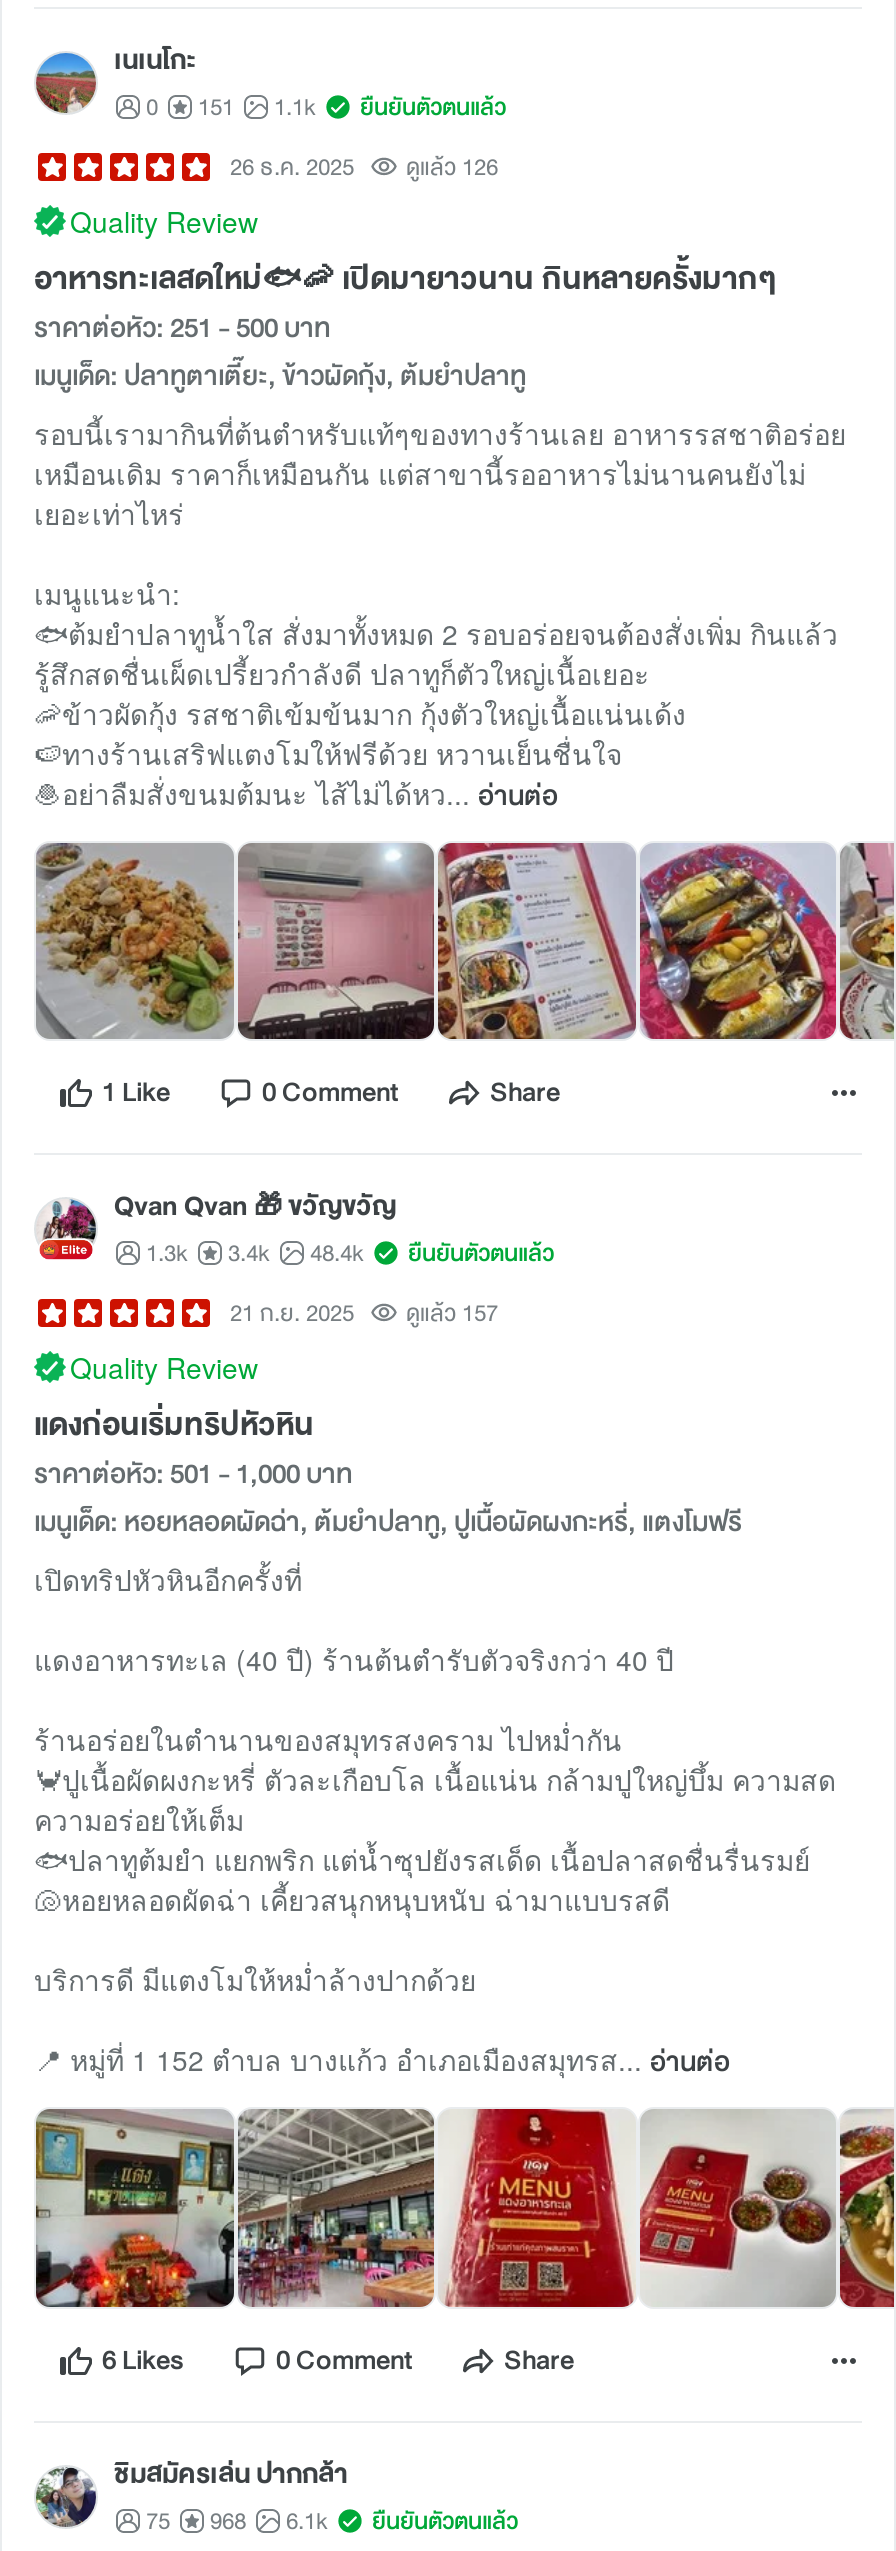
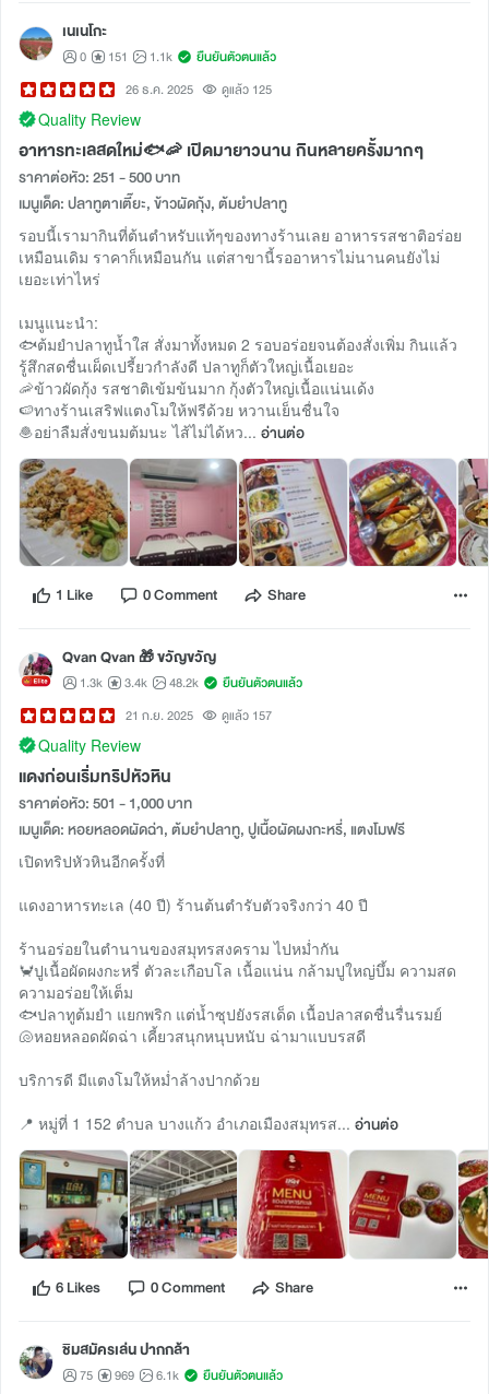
[406,148,498,184] ดูแล้ว 126 -> [222,79,272,99] ดูแล้ว 125
[146,1235,554,1271] 1.3k 3.4k 48.4k ยืนยันตัวตนแล้ว -> [80,673,302,693] 1.3k 3.4k 48.2k ยืนยันตัวตนแล้ว
[146,2502,518,2538] 75 968 6.1k ยืนยันตัวตนแล้ว -> [80,1365,283,1385] 75 969 6.1k ยืนยันตัวตนแล้ว

